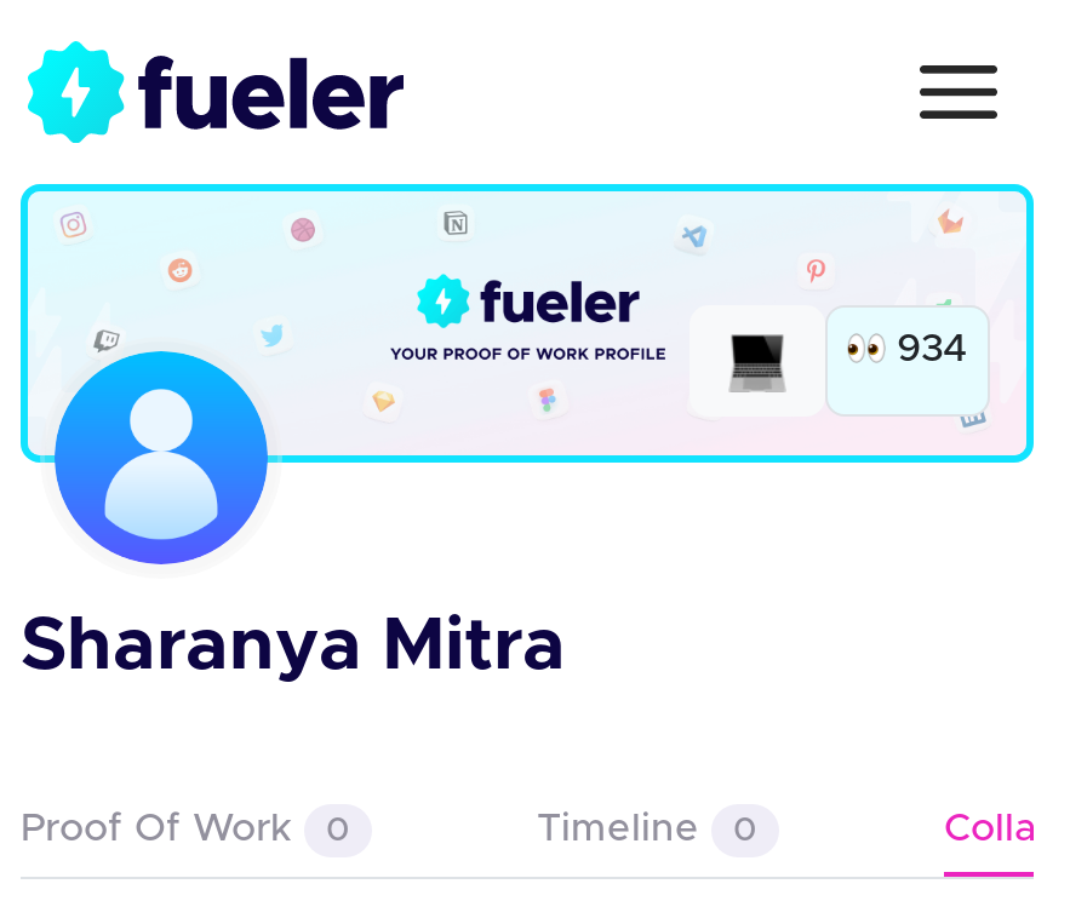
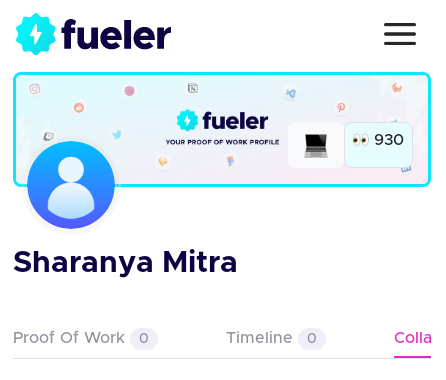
[897,331,967,369] 934 -> [373,132,403,148] 930

